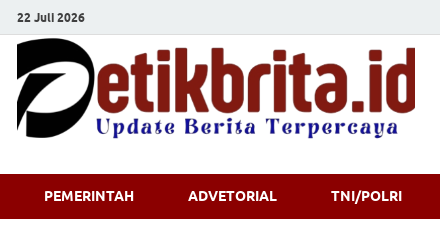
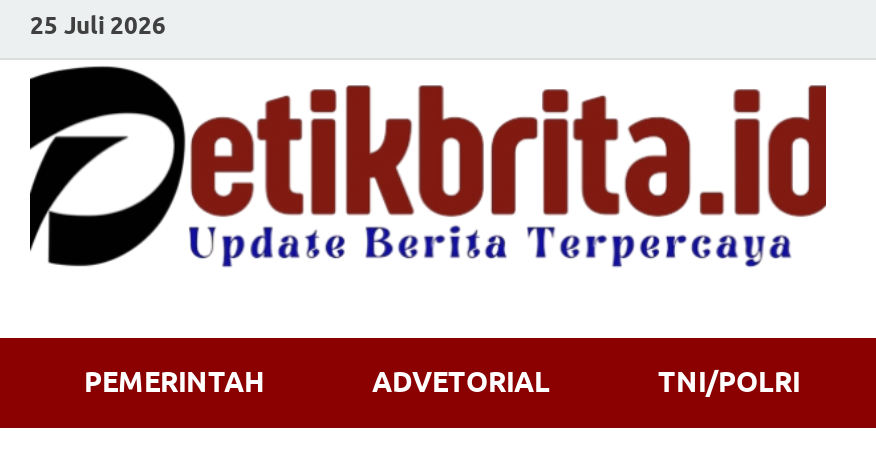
[17,9,85,24] 22 Juli 2026 -> [30,9,166,39] 25 Juli 2026

